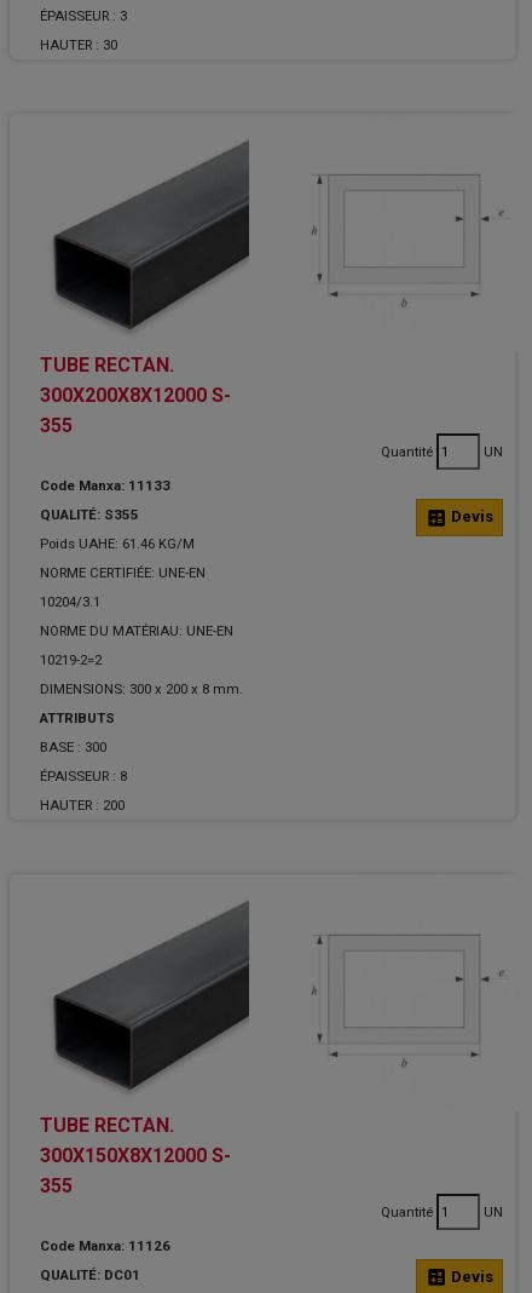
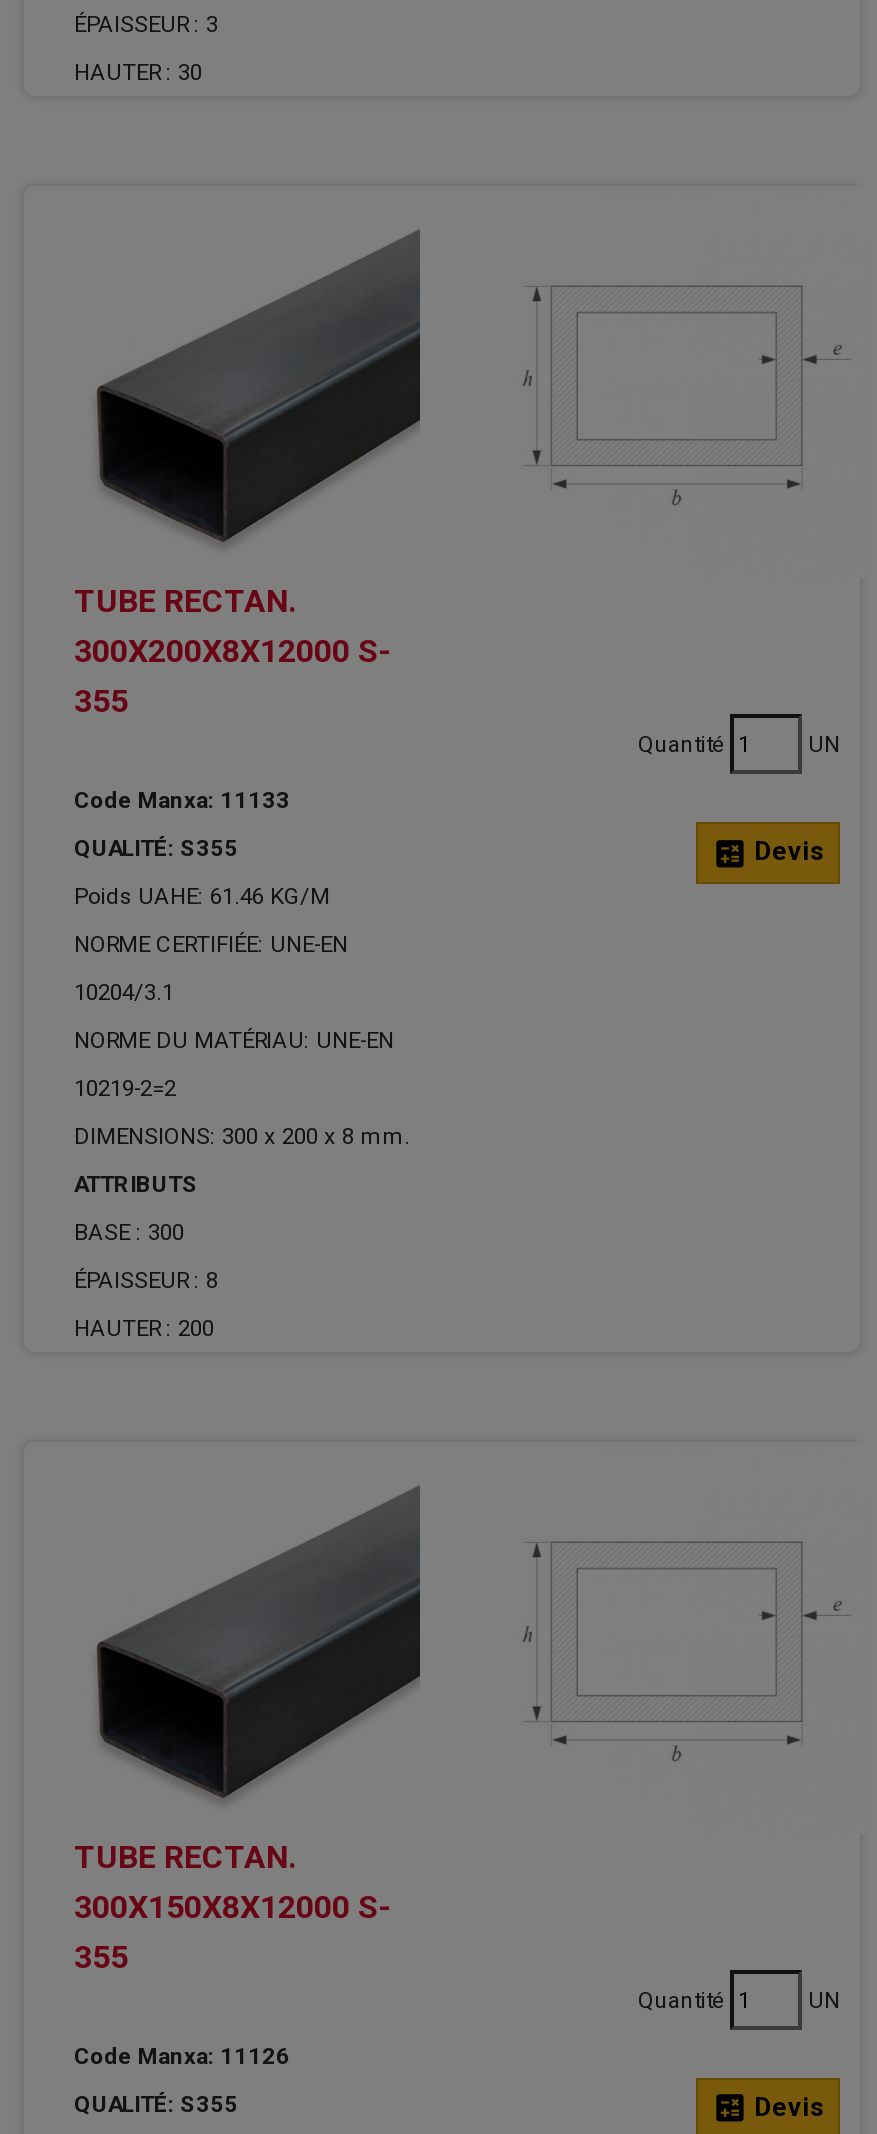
[40,1266,140,1283] QUALITÉ: DC01 -> [74,2090,238,2118] QUALITÉ: S355

